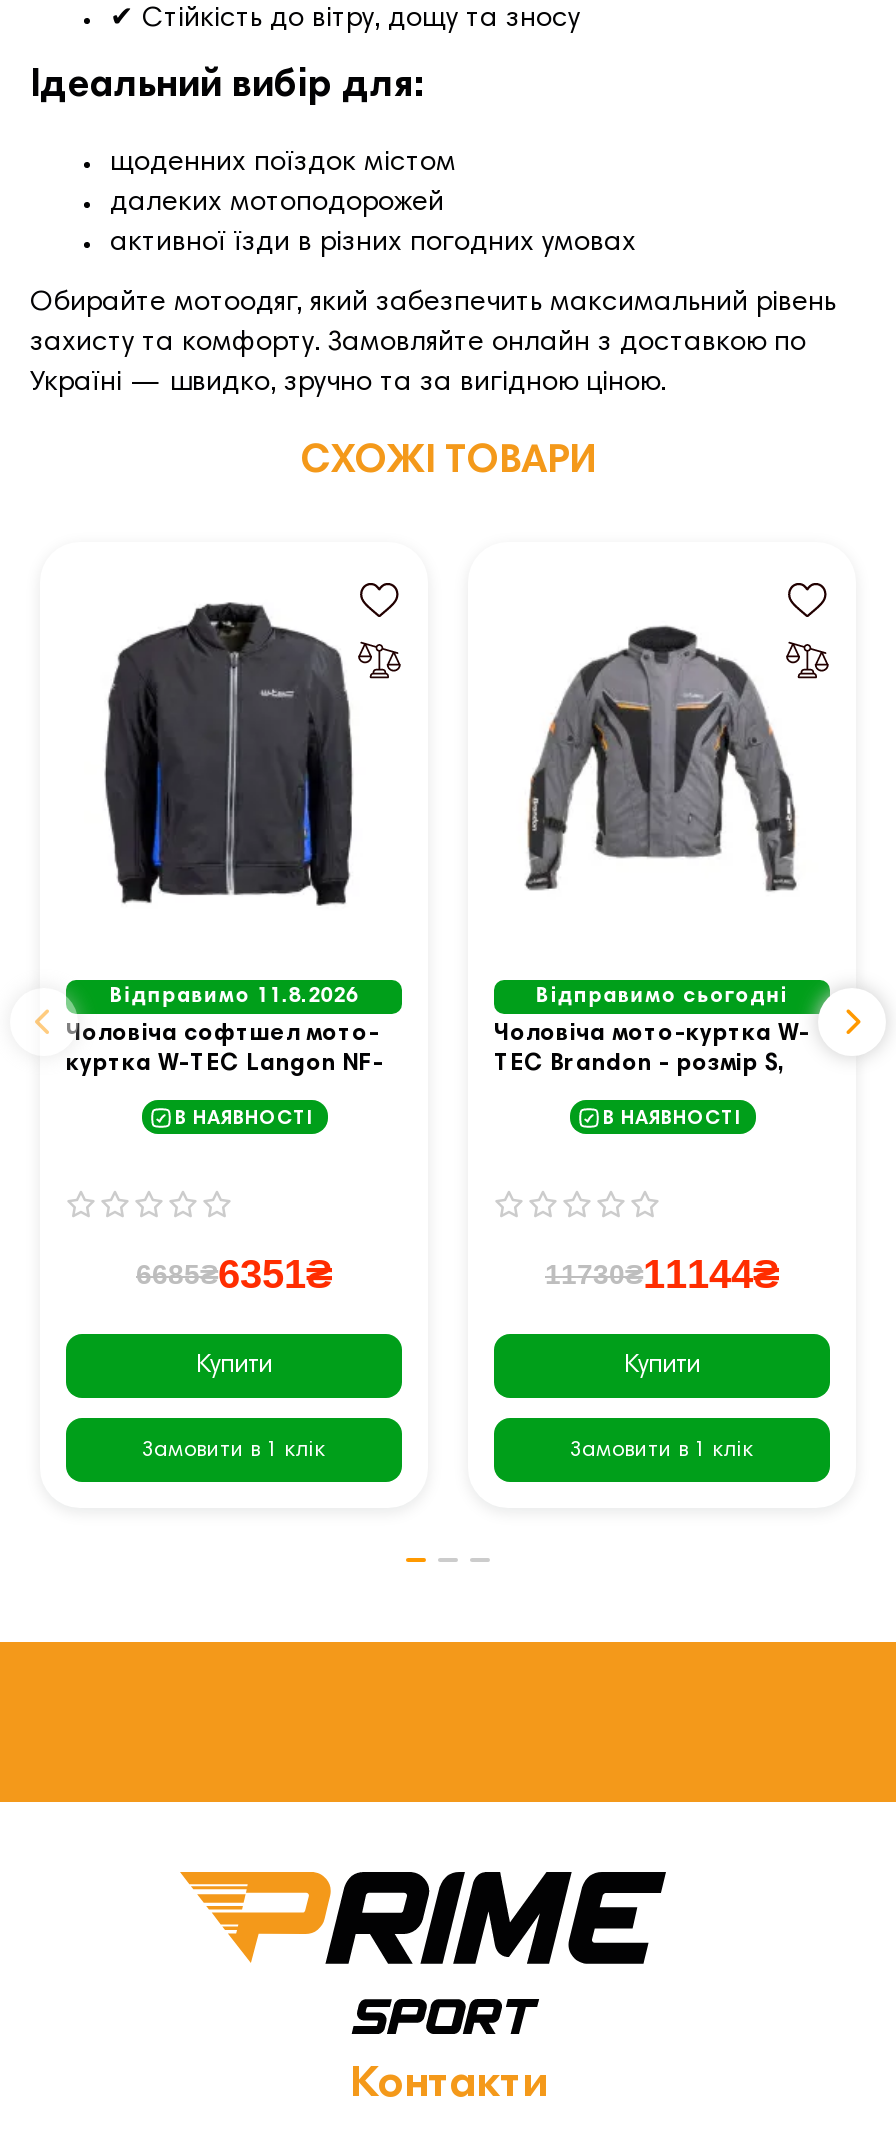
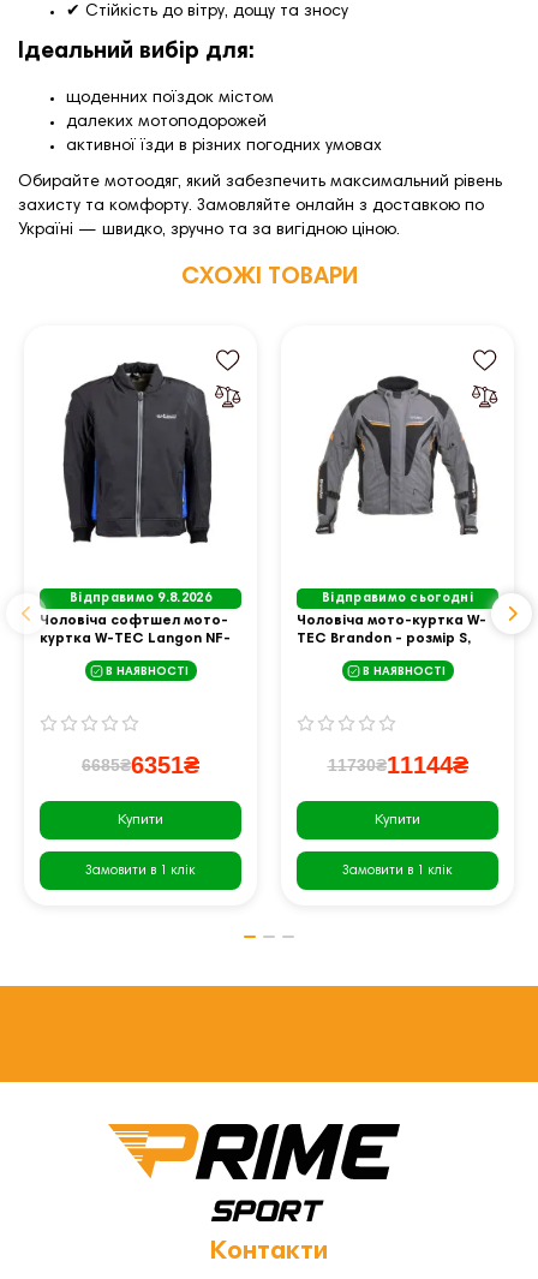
[110,986,358,1008] Відправимо 11.8.2026 -> [70,592,211,605] Відправимо 9.8.2026

